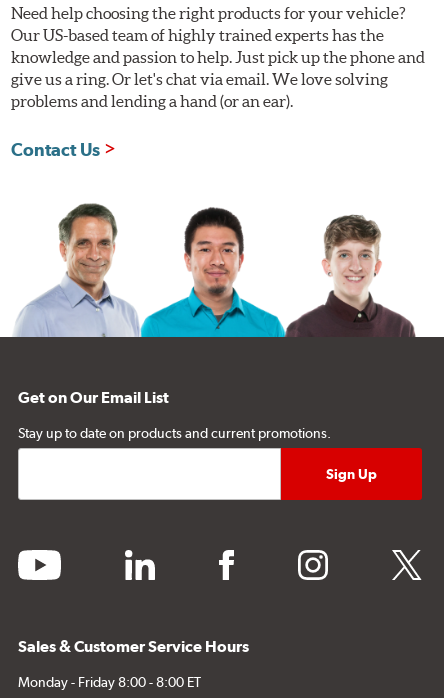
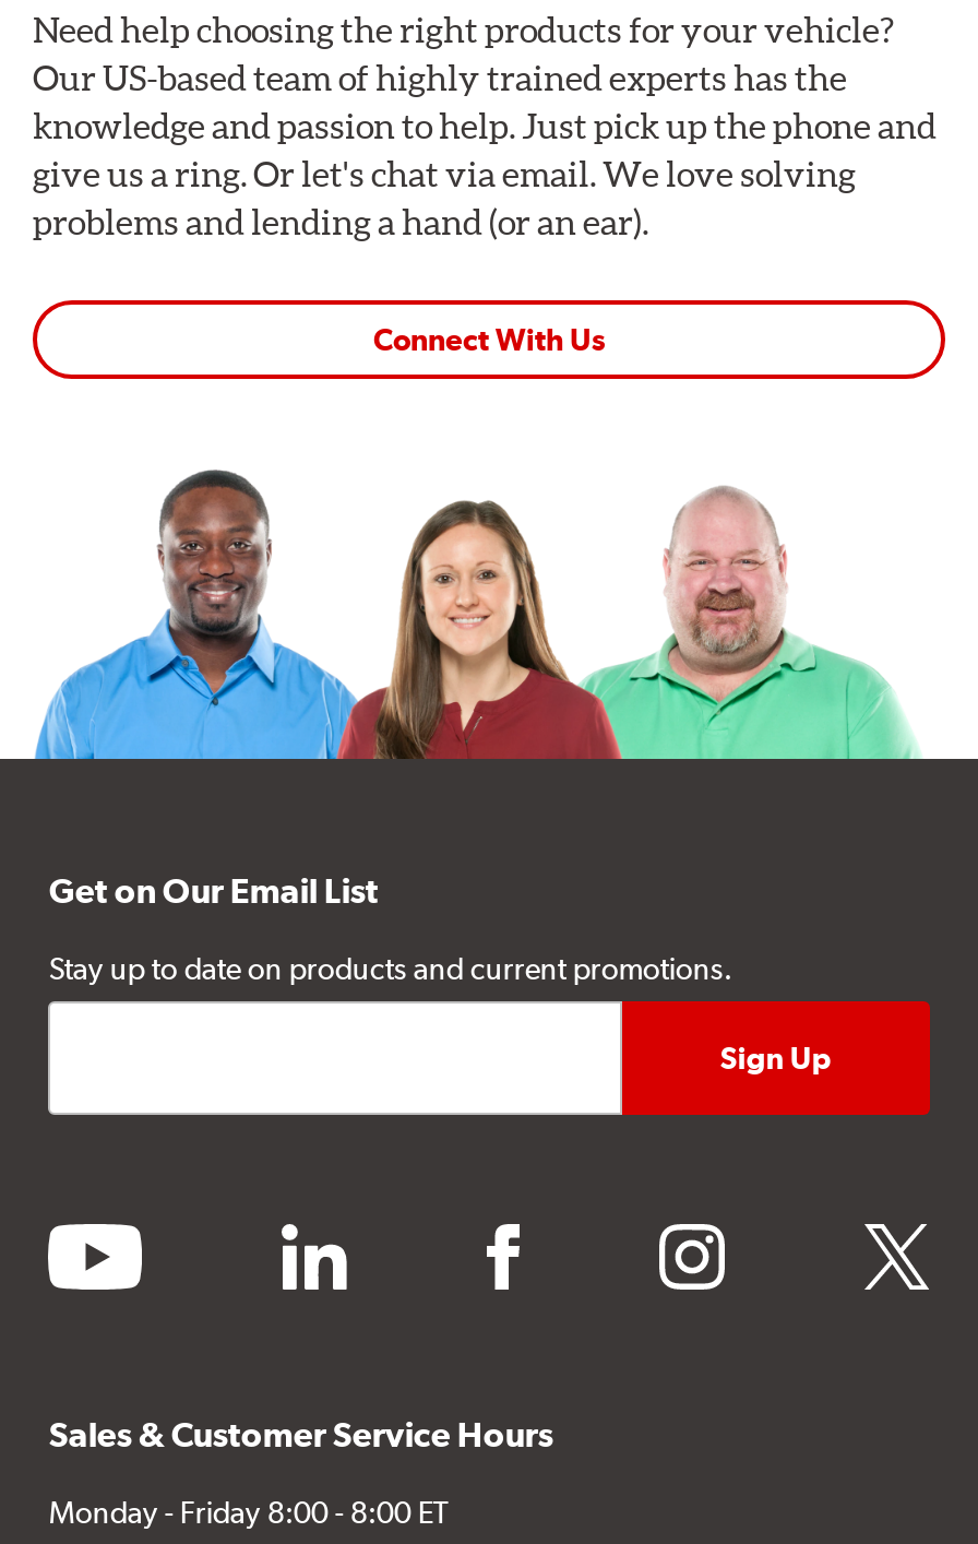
[11,139,100,160] Contact Us -> [373,322,605,357] Connect With Us
[13,203,417,338] [image] -> [7,470,971,762] [image]

